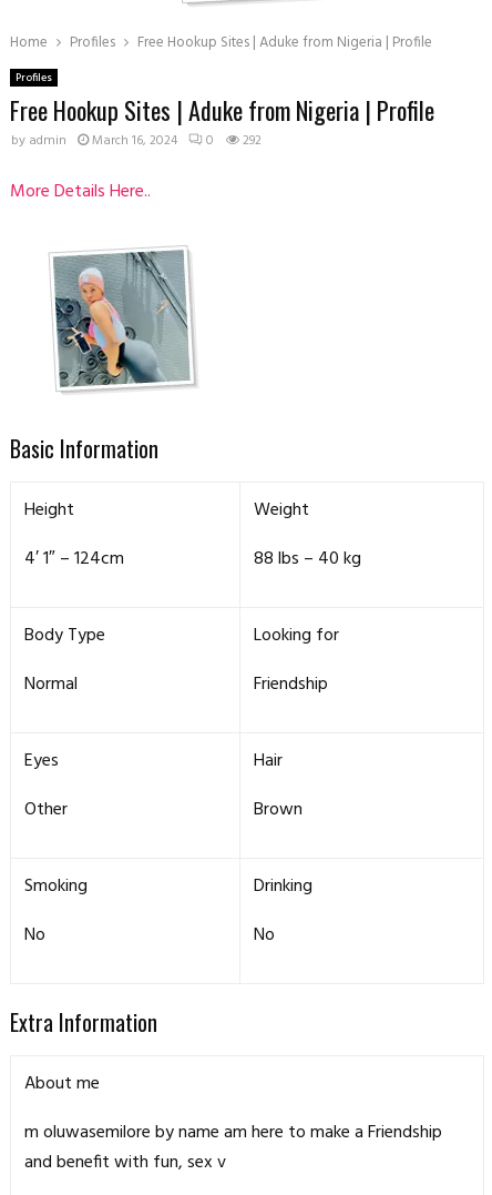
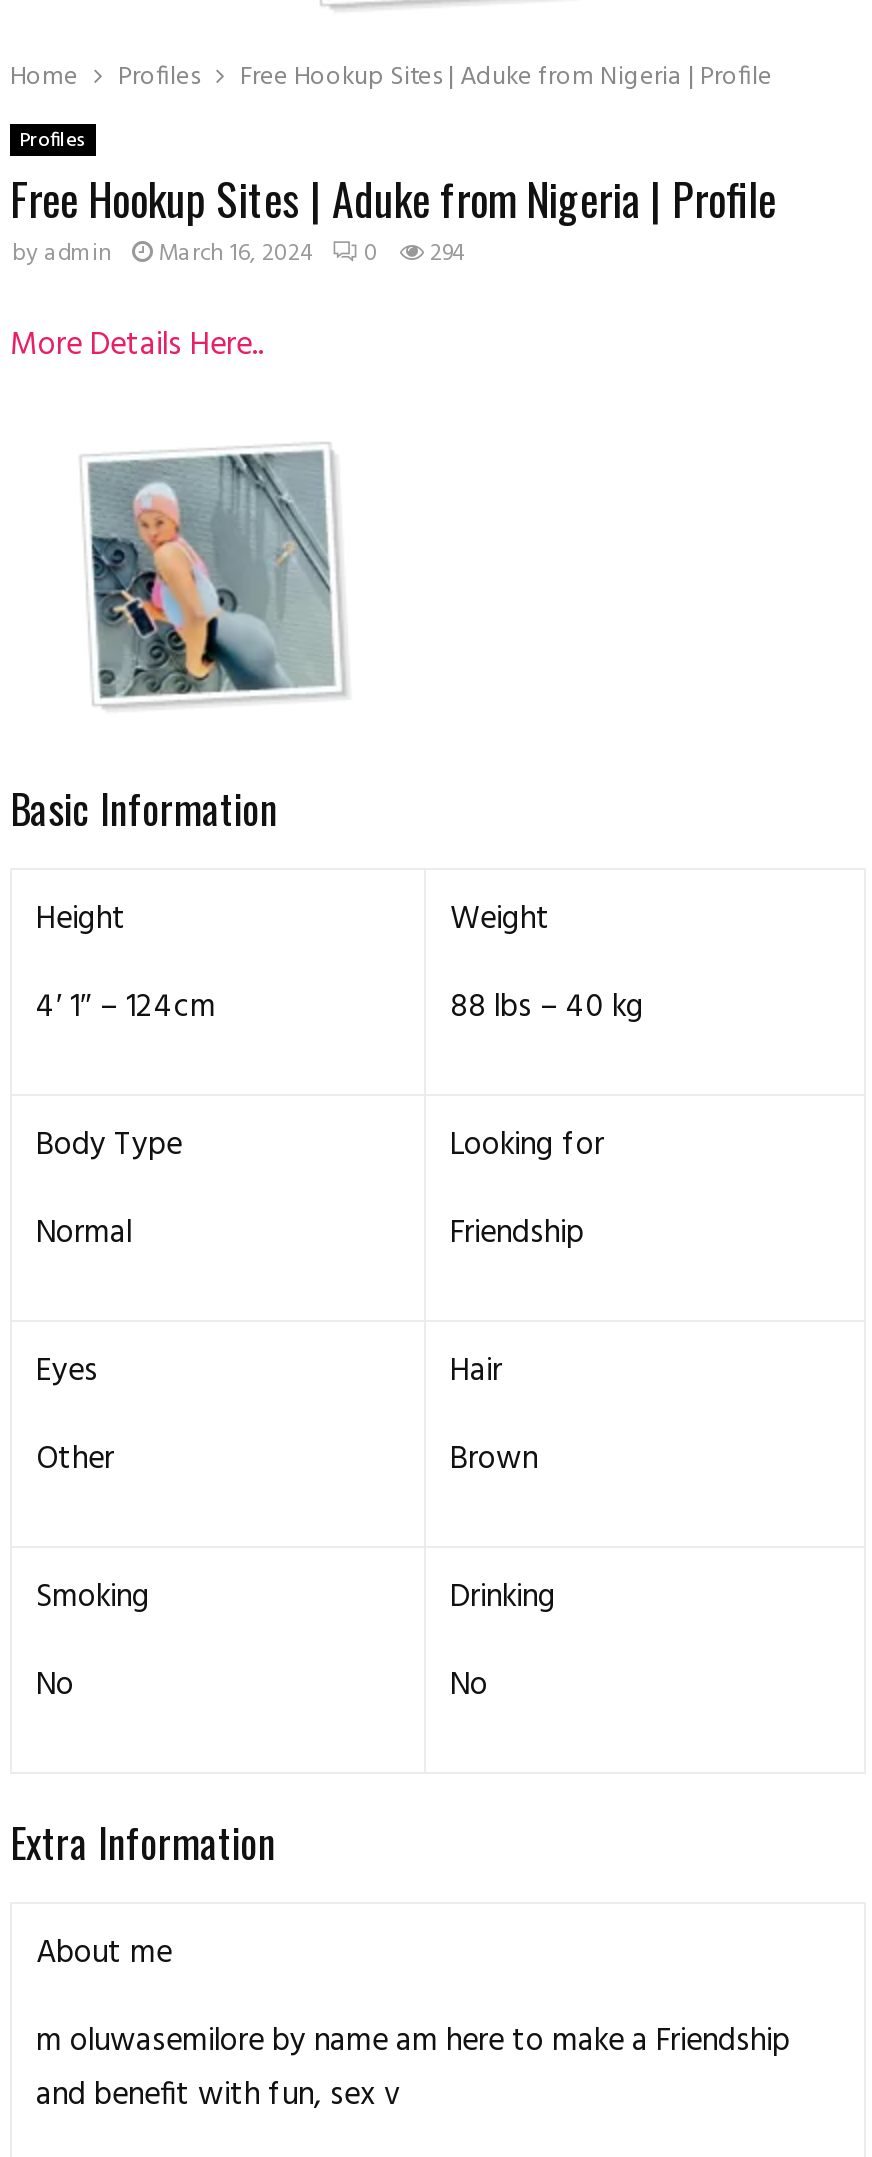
[11,130,262,152] by admin March 16, 2024 0 292 -> [12,234,464,274] by admin March 16, 2024 0 294

